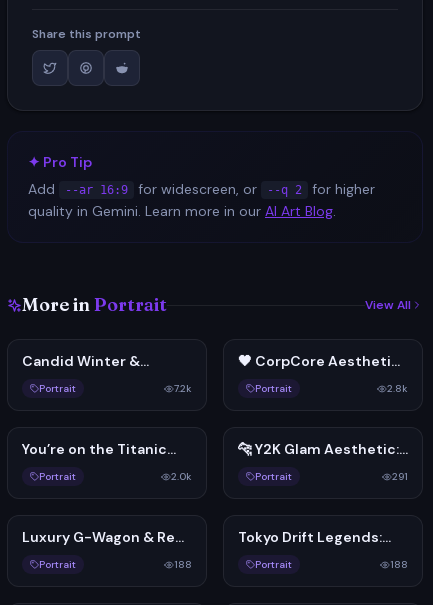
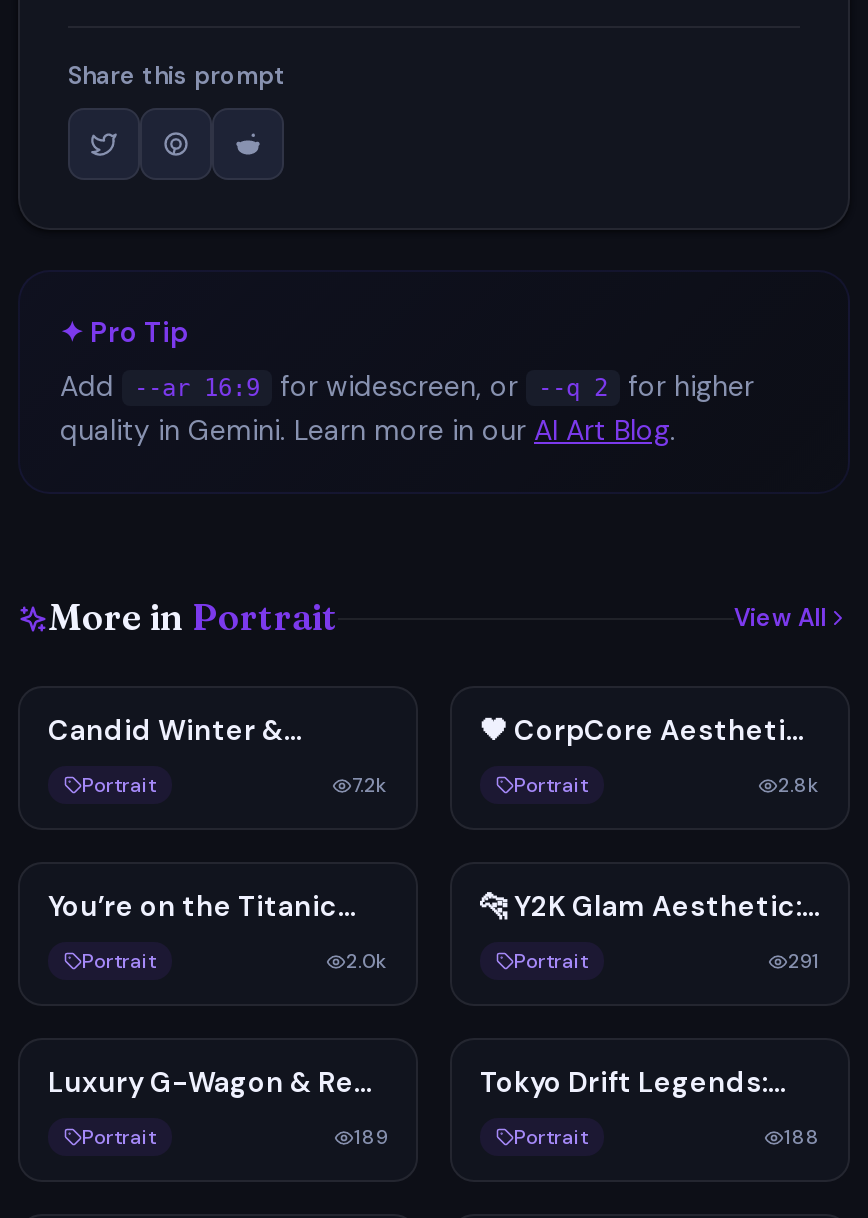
[174,558,192,571] 188 -> [354,1124,388,1150] 189

